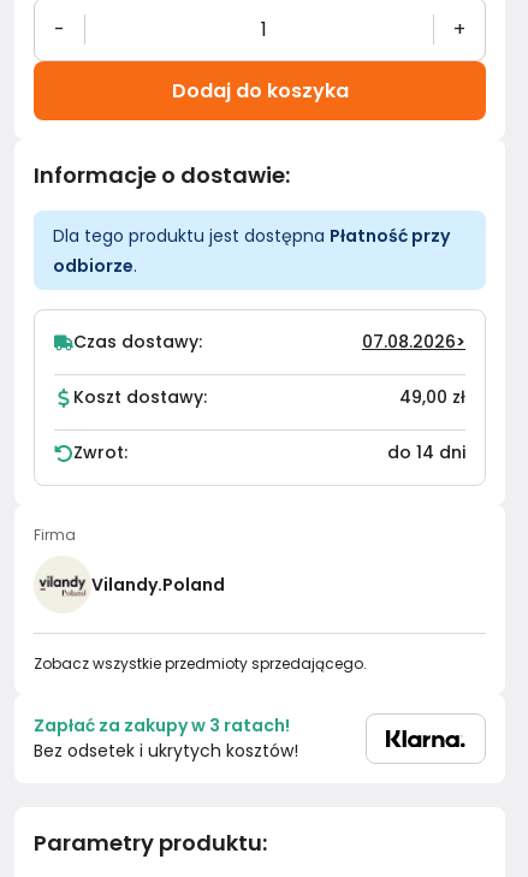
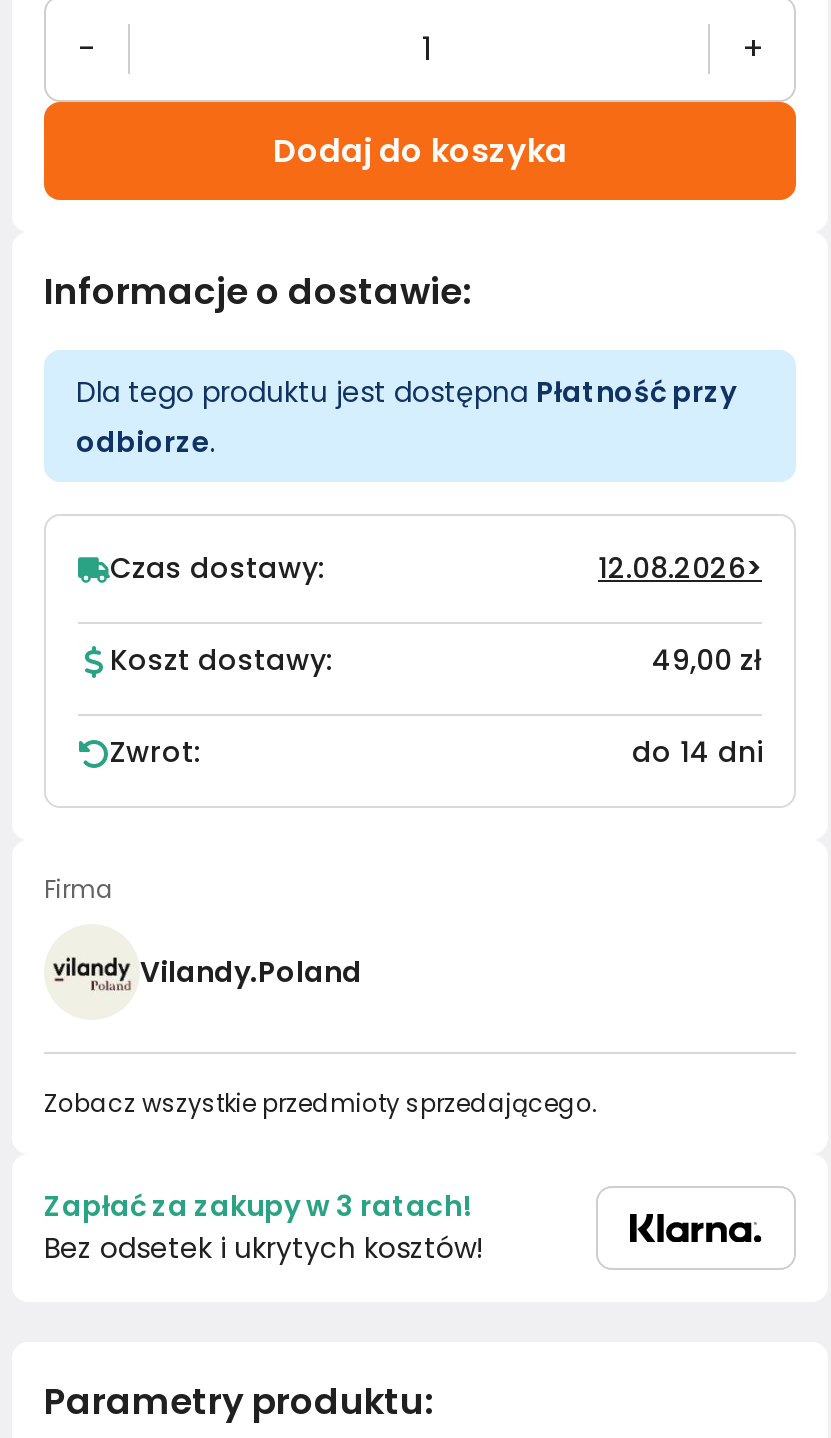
[362,330,465,354] 07.08.2026> -> [598,548,762,588] 12.08.2026>

